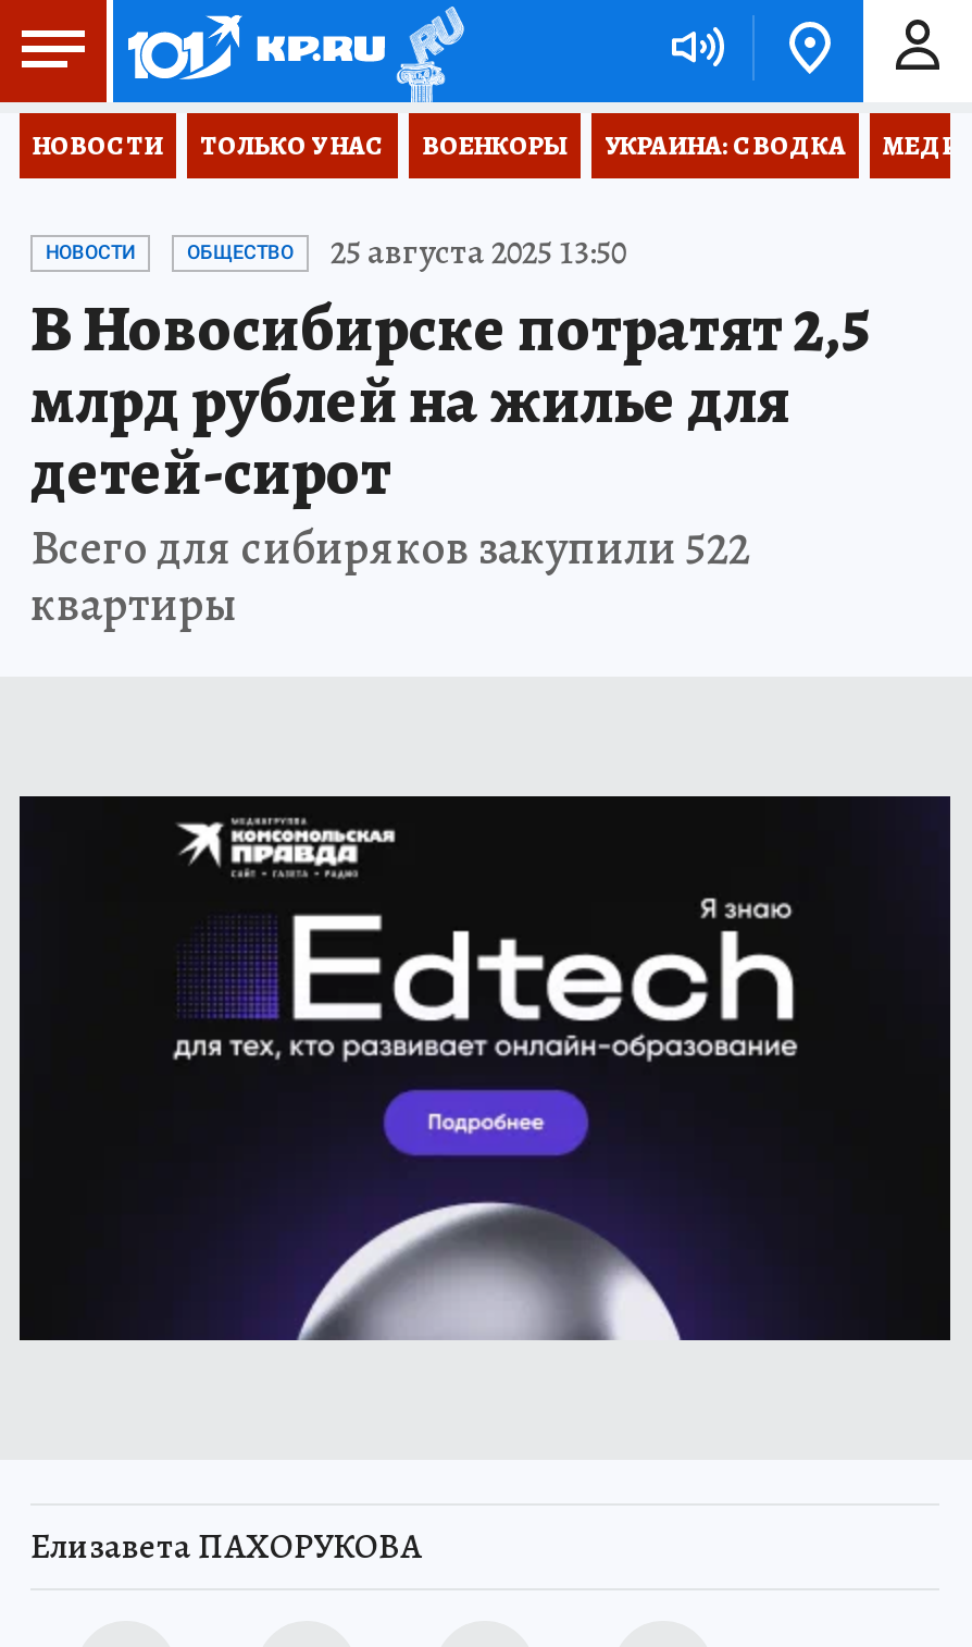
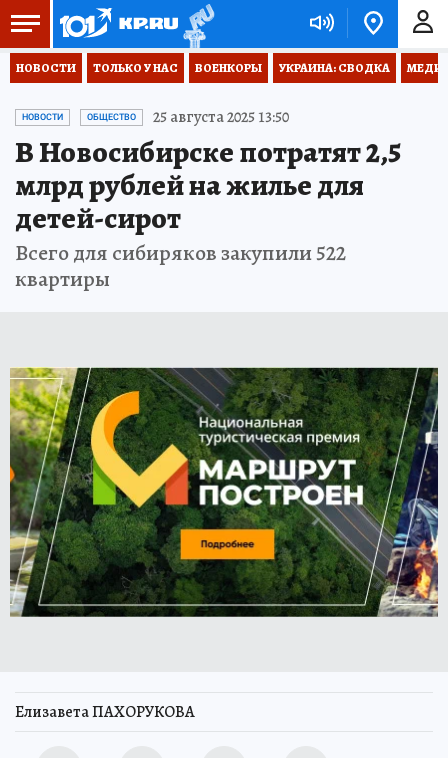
[17,794,952,1340] [image] -> [9,367,439,618] [image]

